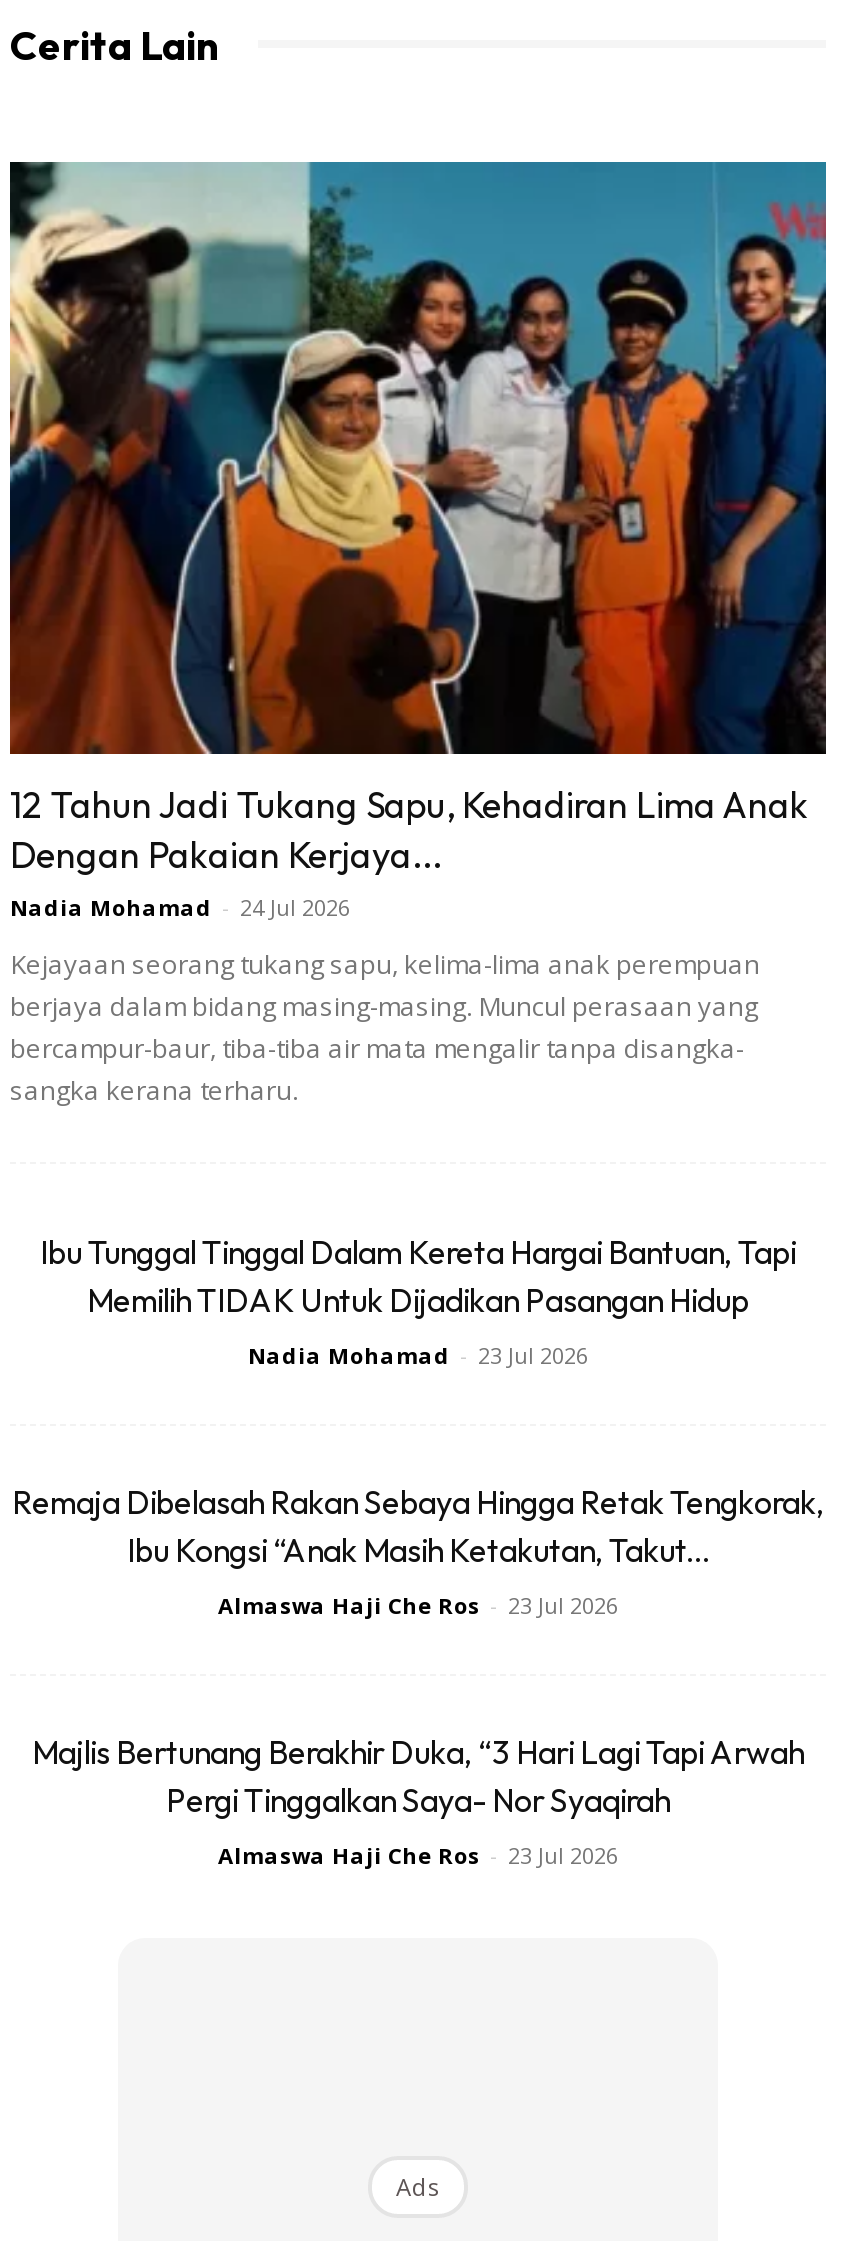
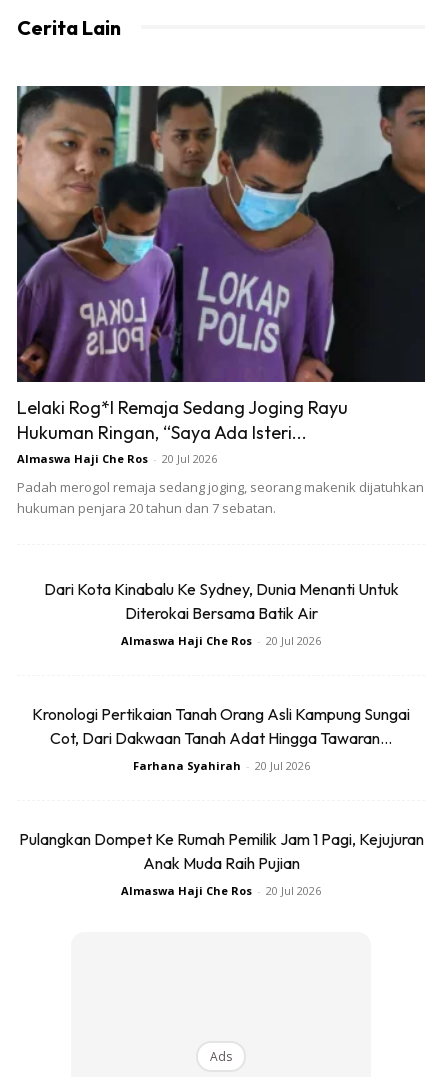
[10,160,828,756] [image] -> [16,85,426,346] [image]
[10,781,808,921] 12 Tahun Jadi Tukang Sapu, Kehadiran Lima Anak | Dengan Pakaian Kerjaya... | Nadia Mohamad - 24 Jul 2026 -> [17,396,348,466] Lelaki Rog*l Remaja Sedang Joging Rayu | Hukuman Ringan, “Saya Ada Isteri... | Almaswa Haji Che Ros - 20 Jul 2026
[10,945,760,1107] Kejayaan seorang tukang sapu, kelima-lima anak perempuan | berjaya dalam bidang masing-masing. Muncul perasaan yang | bercampur-baur, tiba-tiba air mata mengalir tanpa disangka- | sangka kerana terharu. -> [17,478,424,517] Padah merogol remaja sedang joging, seorang makenik dijatuhkan | hukuman penjara 20 tahun dan 7 sebatan.
[40,1231,796,1319] Ibu Tunggal Tinggal Dalam Kereta Hargai Bantuan, Tapi | Memilih TIDAK Untuk Dijadikan Pasangan Hidup -> [43,579,398,623] Dari Kota Kinabalu Ke Sydney, Dunia Menanti Untuk | Diterokai Bersama Batik Air
[248,1339,588,1369] Nadia Mohamad - 23 Jul 2026 -> [121,633,321,648] Almaswa Haji Che Ros - 20 Jul 2026
[12,1481,824,1569] Remaja Dibelasah Rakan Sebaya Hingga Retak Tengkorak, | Ibu Kongsi “Anak Masih Ketakutan, Takut... -> [32,704,410,748] Kronologi Pertikaian Tanah Orang Asli Kampung Sungai | Cot, Dari Dakwaan Tanah Adat Hingga Tawaran...
[218,1589,618,1619] Almaswa Haji Che Ros - 23 Jul 2026 -> [132,758,309,773] Farhana Syahirah - 20 Jul 2026
[32,1731,804,1819] Majlis Bertunang Berakhir Duka, “3 Hari Lagi Tapi Arwah | Pergi Tinggalkan Saya- Nor Syaqirah -> [18,829,423,873] Pulangkan Dompet Ke Rumah Pemilik Jam 1 Pagi, Kejujuran | Anak Muda Raih Pujian
[218,1839,618,1869] Almaswa Haji Che Ros - 23 Jul 2026 -> [121,883,321,898] Almaswa Haji Che Ros - 20 Jul 2026

